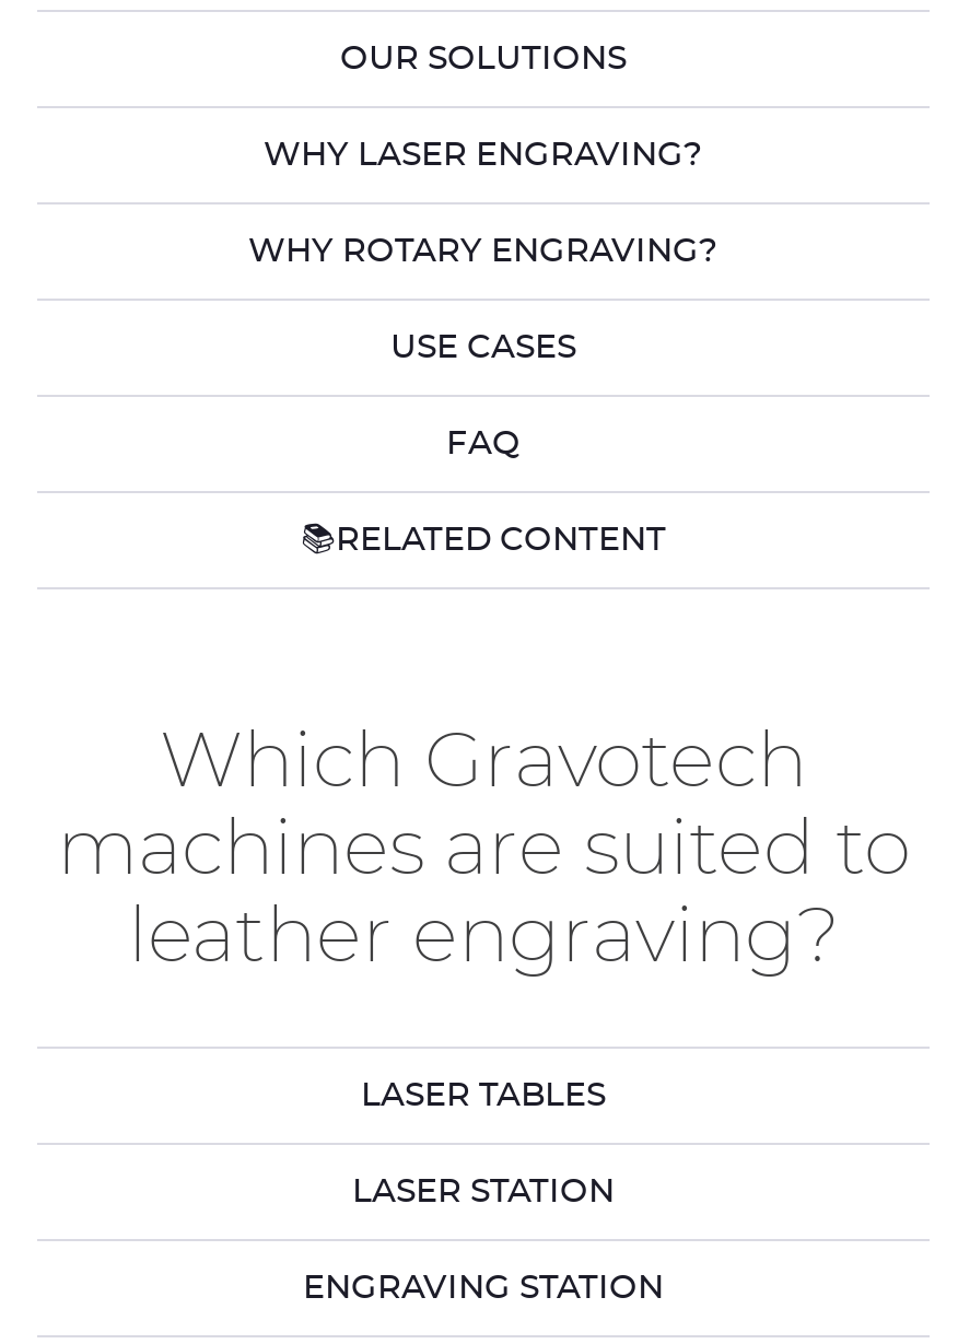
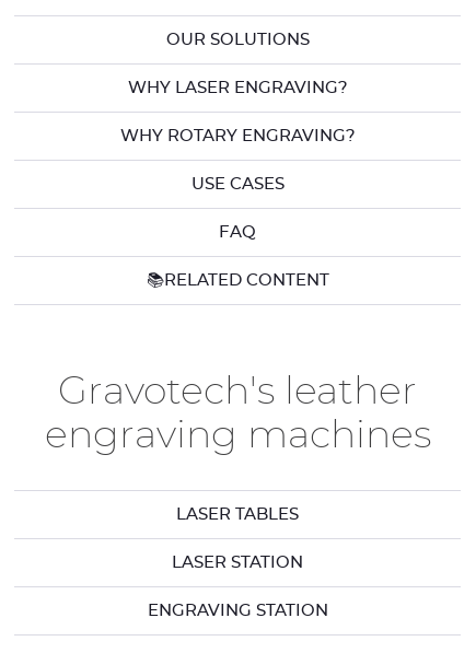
[57,725,910,977] Which Gravotech | machines are suited to | leather engraving? -> [44,373,431,455] Gravotech's leather | engraving machines

